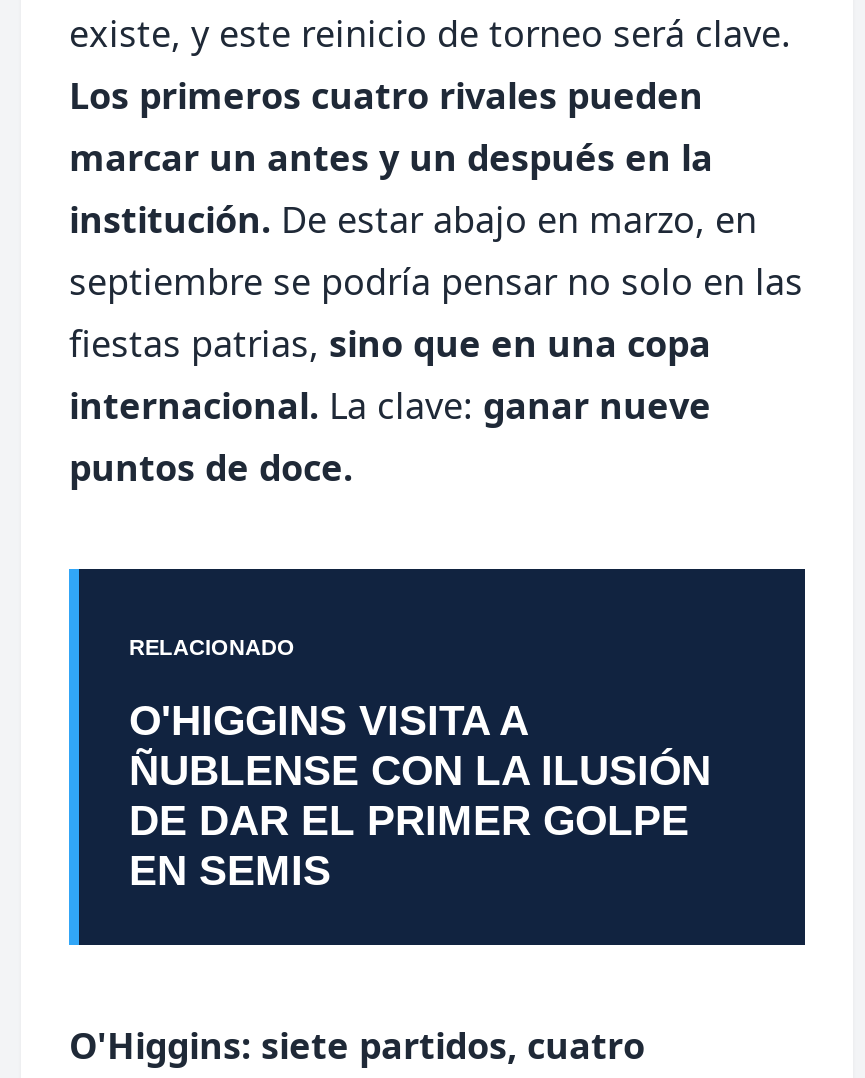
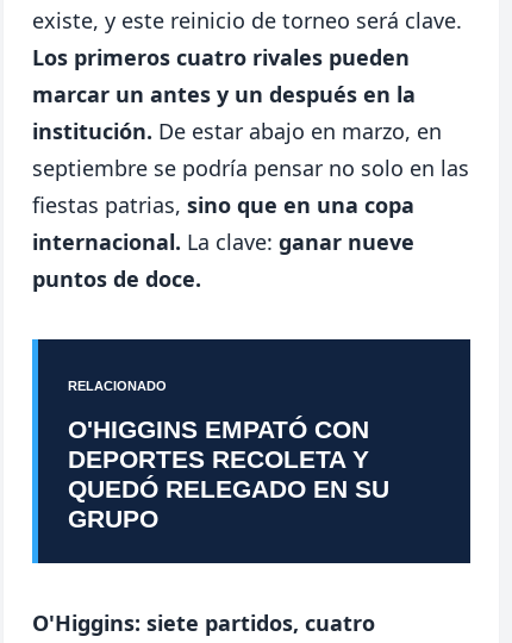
[129,698,711,894] O'HIGGINS VISITA A | ÑUBLENSE CON LA ILUSIÓN | DE DAR EL PRIMER GOLPE | EN SEMIS -> [68,416,389,533] O'HIGGINS EMPATÓ CON | DEPORTES RECOLETA Y | QUEDÓ RELEGADO EN SU | GRUPO

